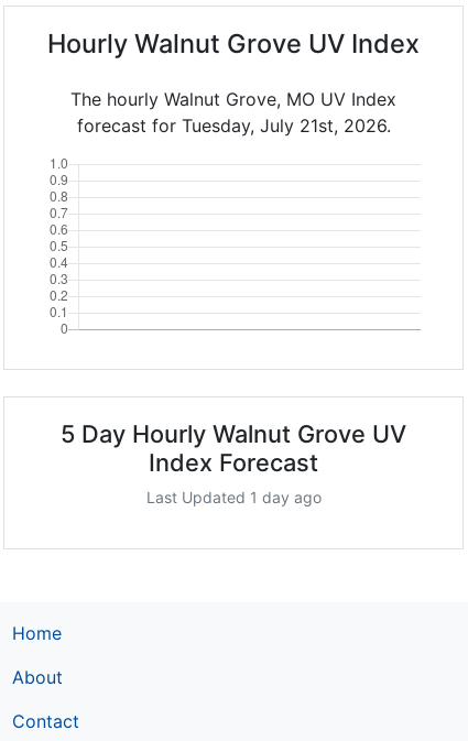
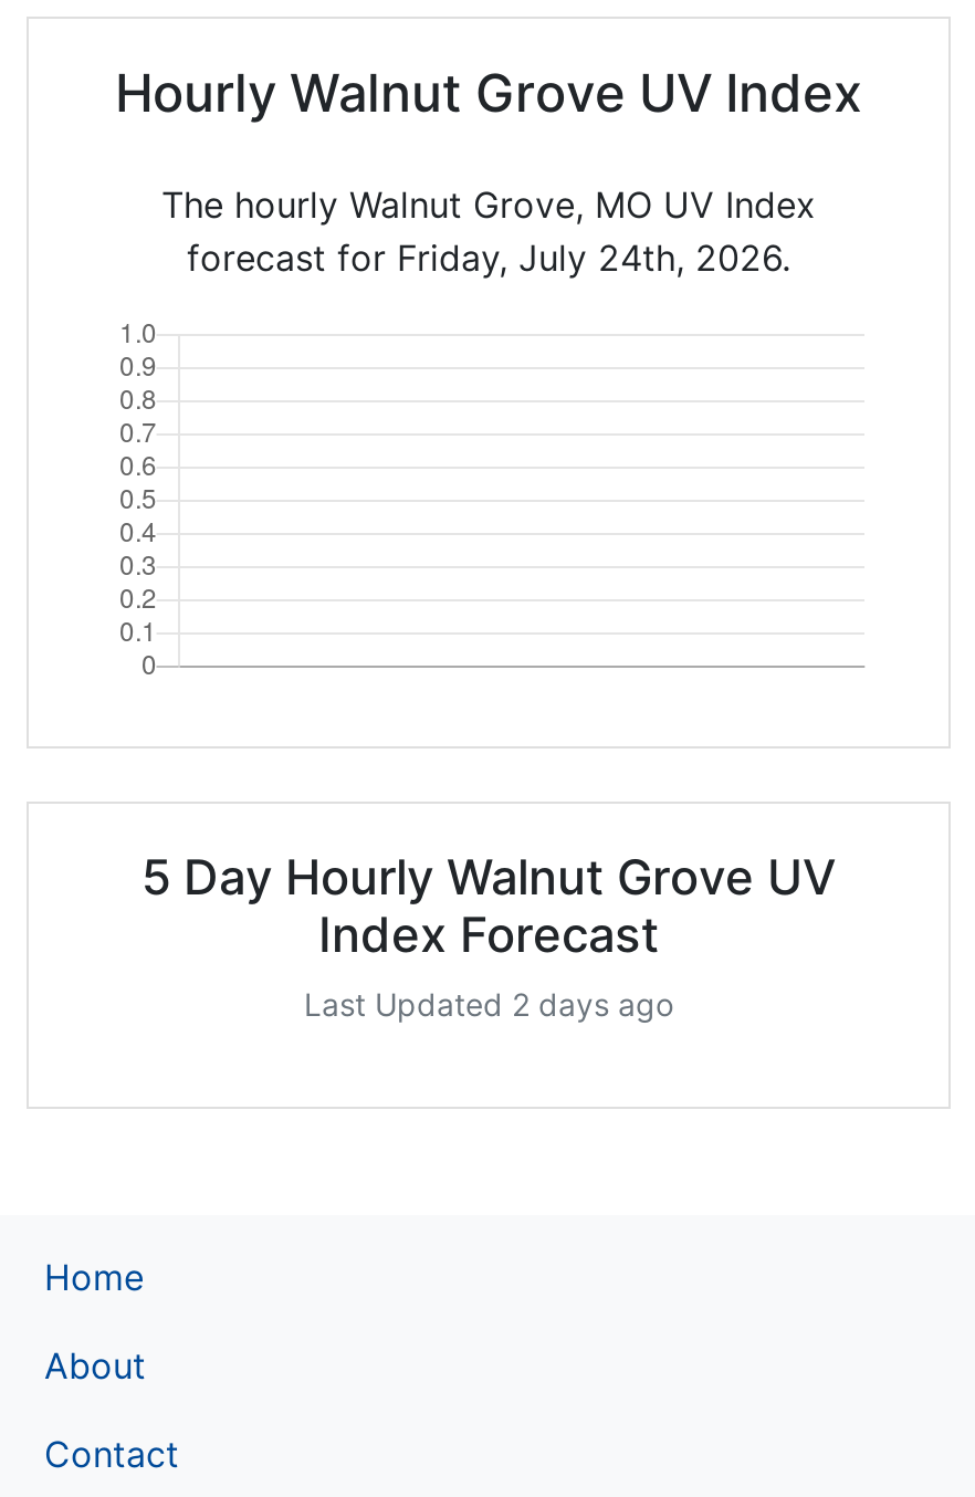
[77,114,390,136] forecast for Tuesday, July 21st, 2026. -> [187,235,790,279] forecast for Friday, July 24th, 2026.
[146,488,321,506] Last Updated 1 day ago -> [304,985,673,1022] Last Updated 2 days ago

